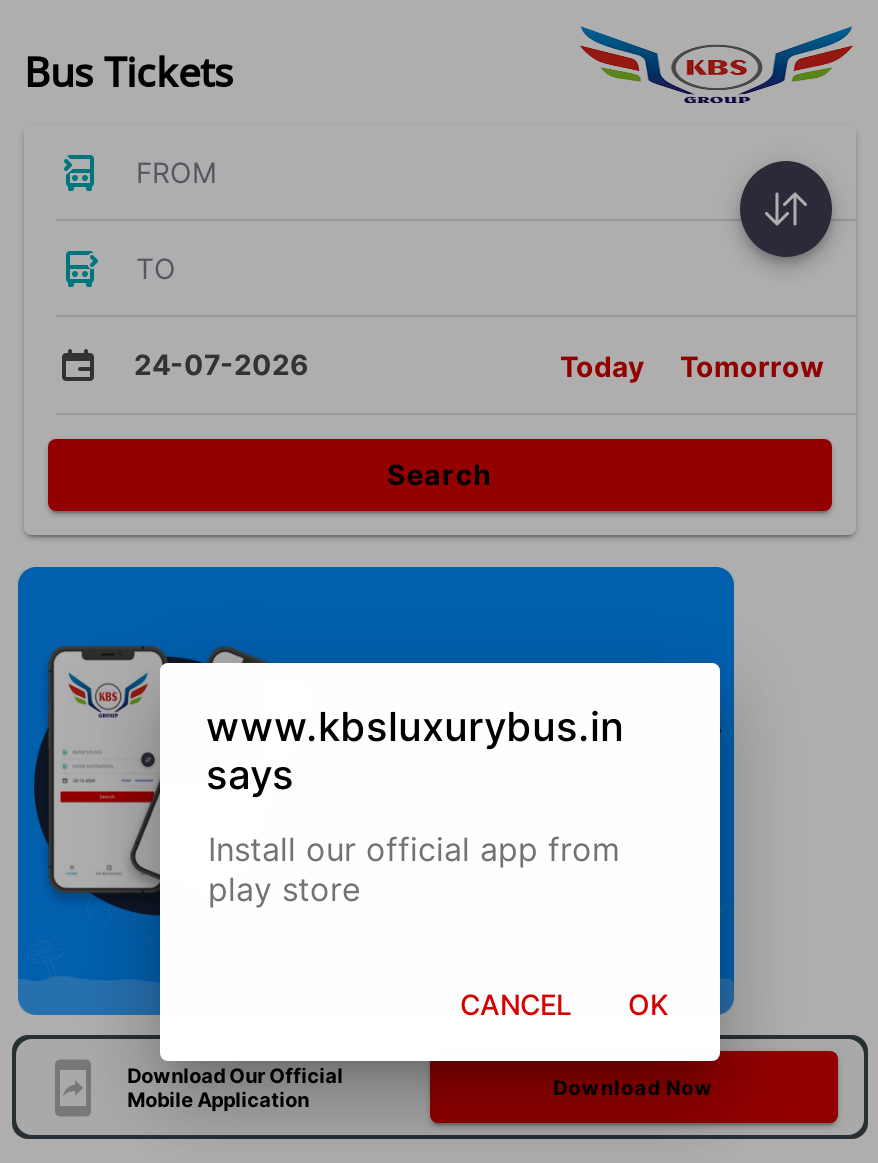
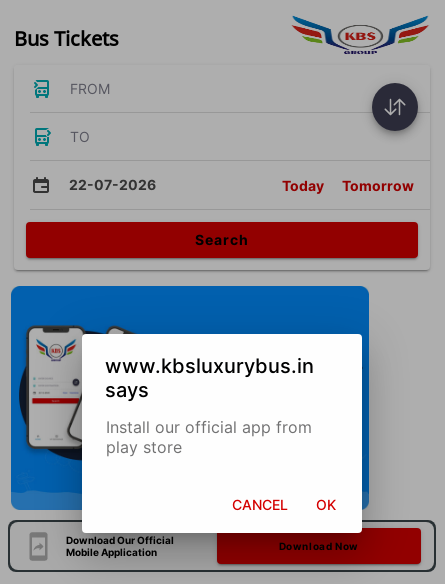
[134,347,308,381] 24-07-2026 -> [69,176,156,193] 22-07-2026

